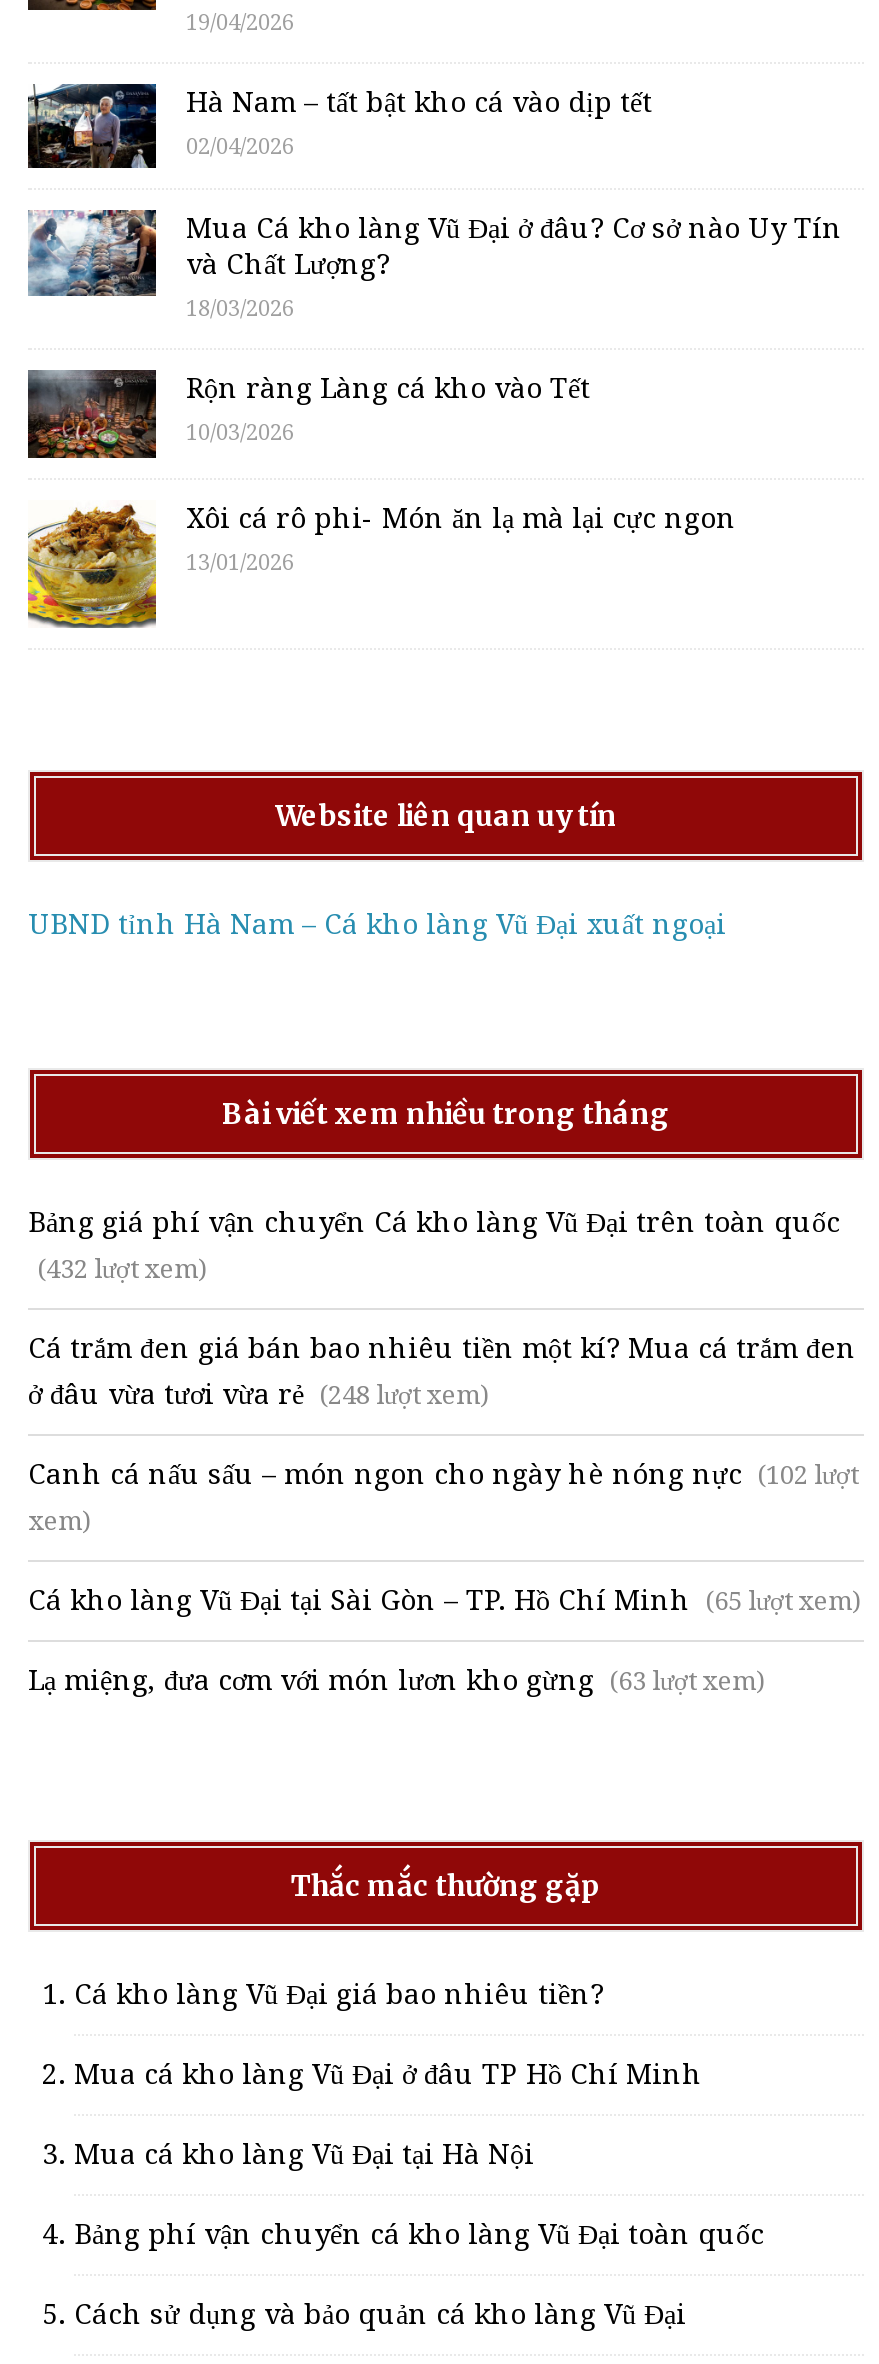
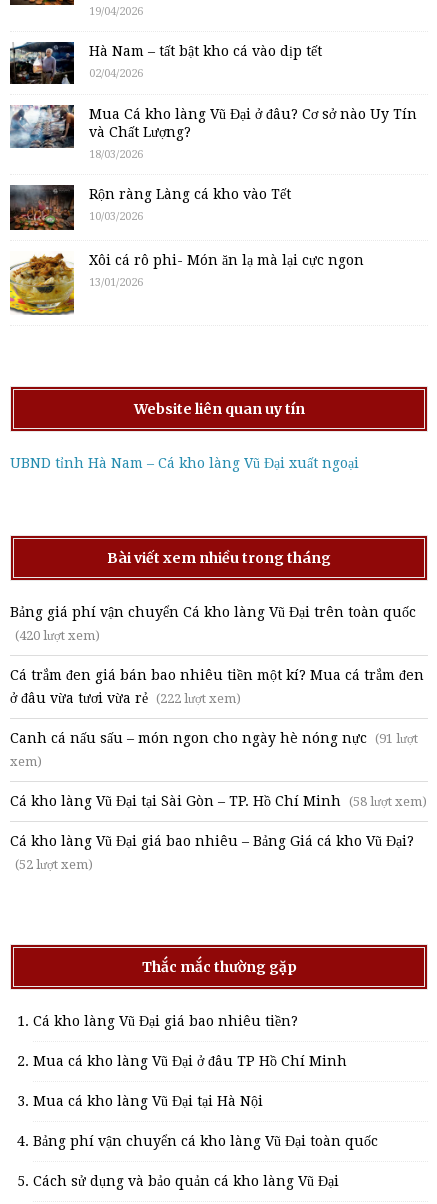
[38,1255,208,1285] (432 lượt xem) -> [15,628,100,643] (420 lượt xem)
[28,1379,490,1411] ở đâu vừa tươi vừa rẻ (248 lượt xem) -> [10,690,241,706] ở đâu vừa tươi vừa rẻ (222 lượt xem)
[28,1459,858,1491] Canh cá nấu sấu – món ngon cho ngày hè nóng nực (102 lượt -> [10,730,418,746] Canh cá nấu sấu – món ngon cho ngày hè nóng nực (91 lượt
[28,1585,862,1697] Cá kho làng Vũ Đại tại Sài Gòn – TP. Hồ Chí Minh (65 lượt xem) | Lạ miệng, đưa cơm với món lươn kho gừng (63 lượt xem) -> [10,793,427,872] Cá kho làng Vũ Đại tại Sài Gòn – TP. Hồ Chí Minh (58 lượt xem) | Cá kho làng Vũ Đại giá bao nhiêu – Bảng Giá cá kho Vũ Đại? | (52 lượt xem)

